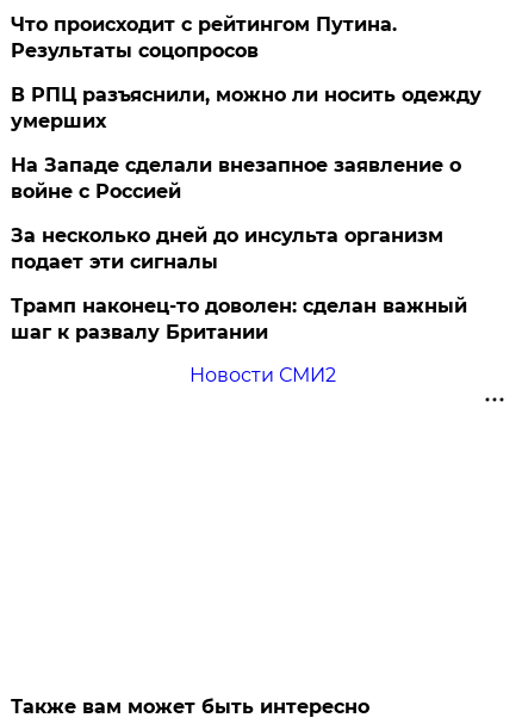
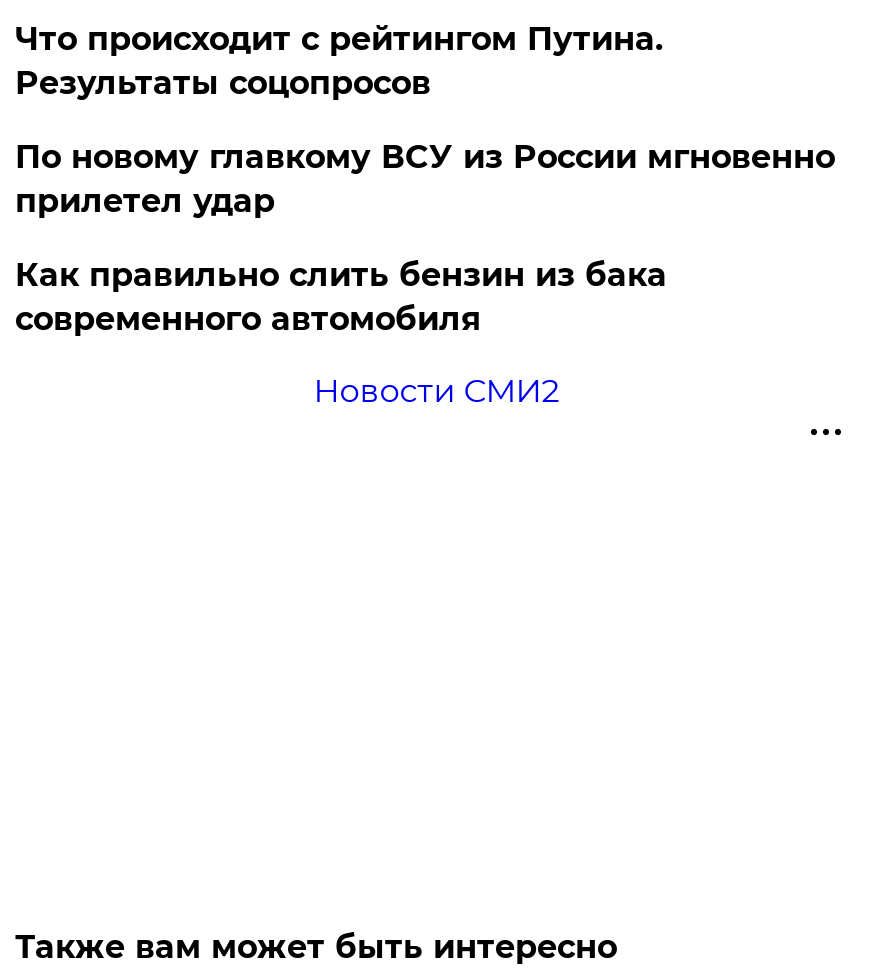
[11,84,482,344] В РПЦ разъяснили, можно ли носить одежду | умерших | На Западе сделали внезапное заявление о | войне с Россией | За несколько дней до инсульта организм | подает эти сигналы | Трамп наконец-то доволен: сделан важный | шаг к развалу Британии -> [15,138,835,338] По новому главкому ВСУ из России мгновенно | прилетел удар | Как правильно слить бензин из бака | современного автомобиля

